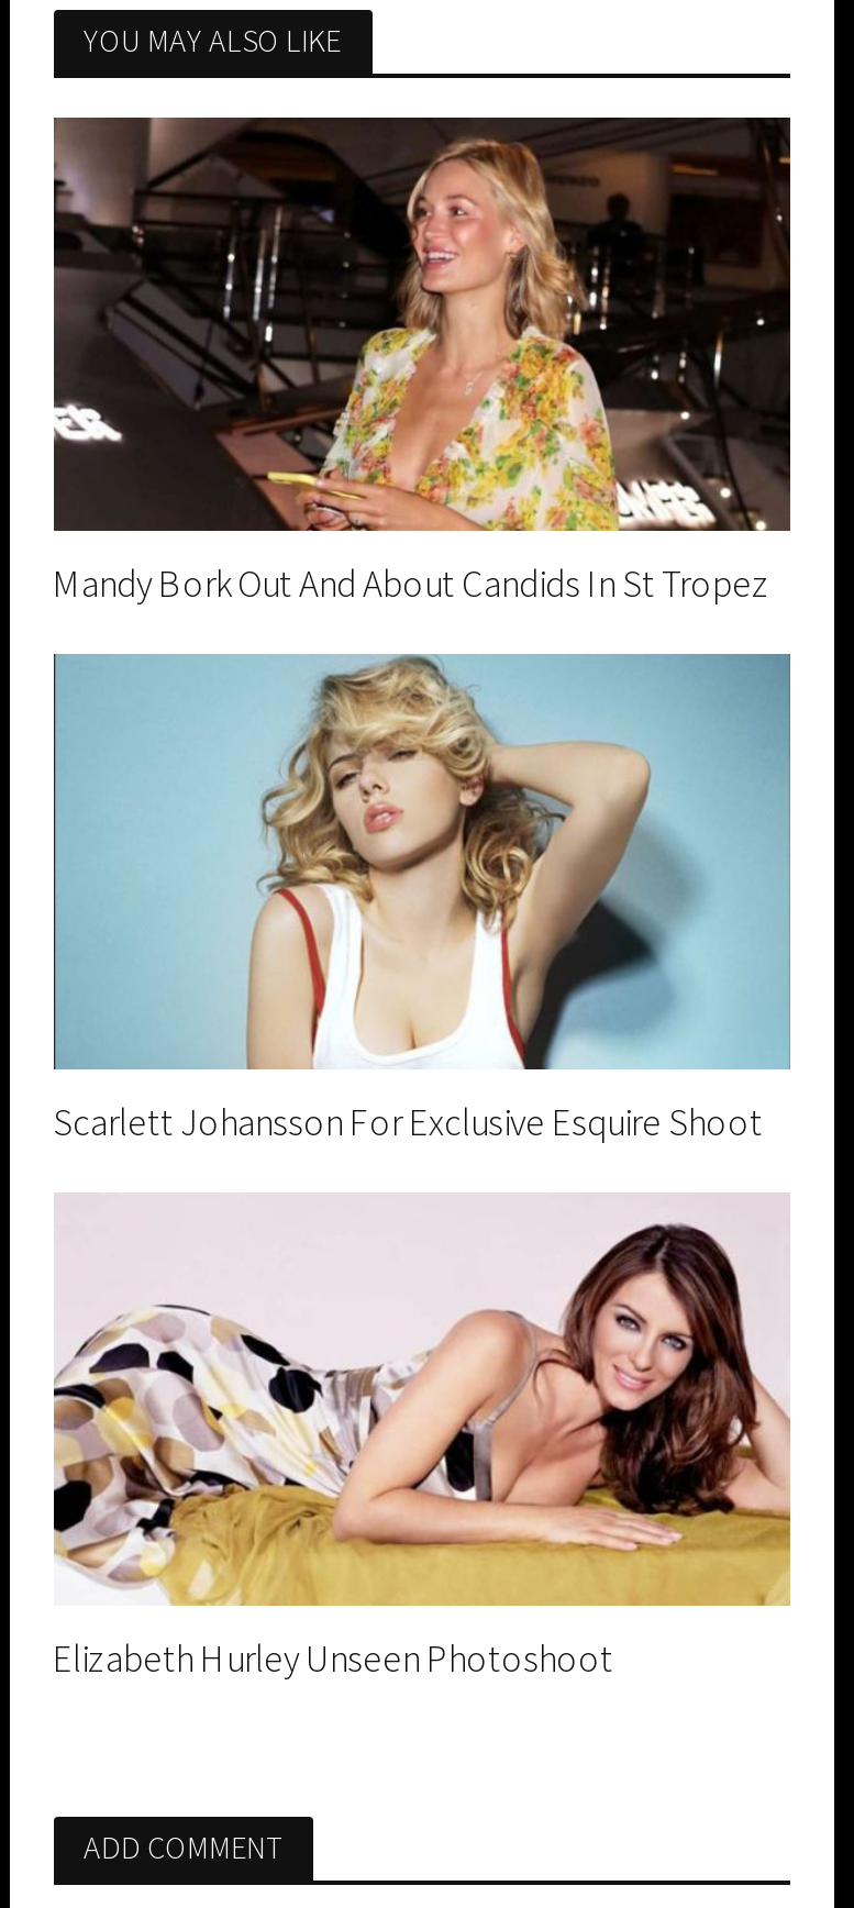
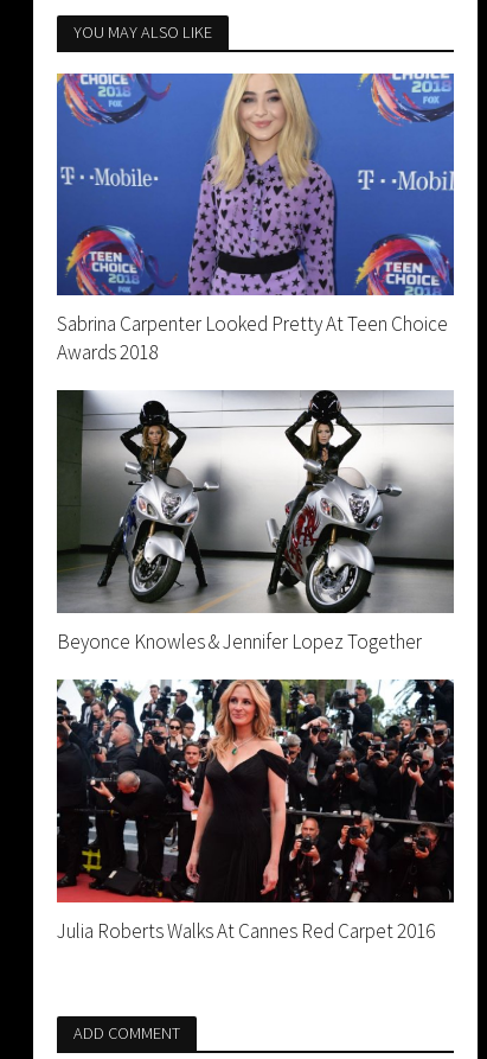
[52,115,792,608] [image] | Mandy Bork Out And About Candids In St Tropez -> [56,72,455,366] [image] | Sabrina Carpenter Looked Pretty At Teen Choice | Awards 2018
[53,654,790,1145] [image] | Scarlett Johansson For Exclusive Esquire Shoot -> [56,389,454,655] [image] | Beyonce Knowles & Jennifer Lopez Together
[52,1195,792,1683] [image] | Elizabeth Hurley Unseen Photoshoot -> [56,678,455,943] [image] | Julia Roberts Walks At Cannes Red Carpet 2016

